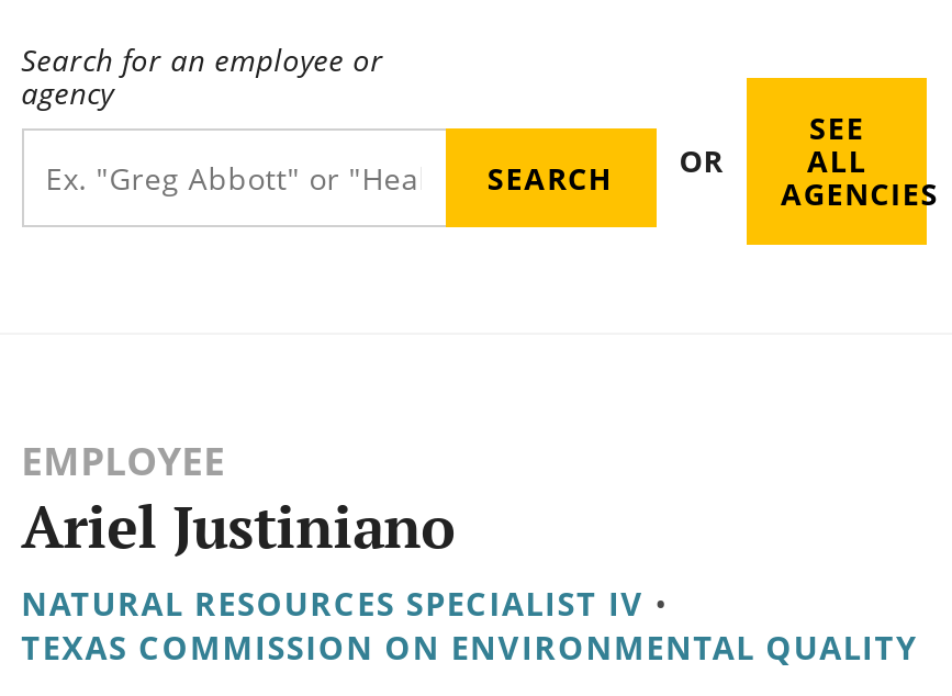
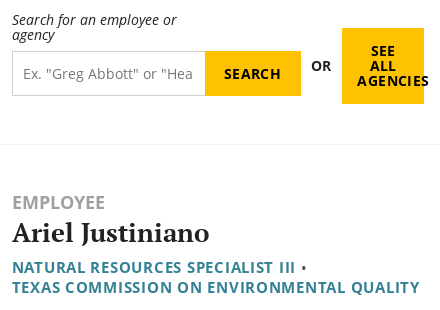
[21,581,670,625] NATURAL RESOURCES SPECIALIST IV • -> [12,257,308,277] NATURAL RESOURCES SPECIALIST III •

